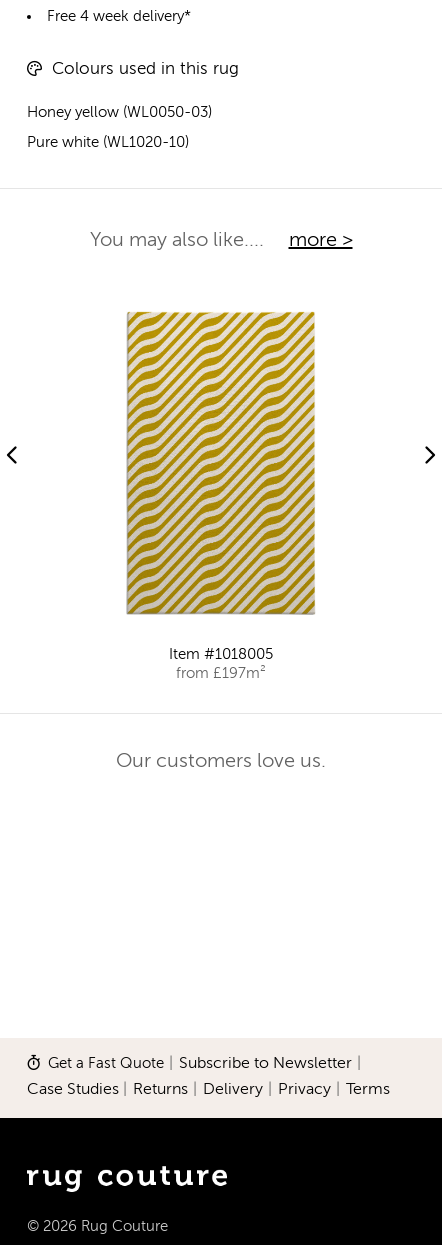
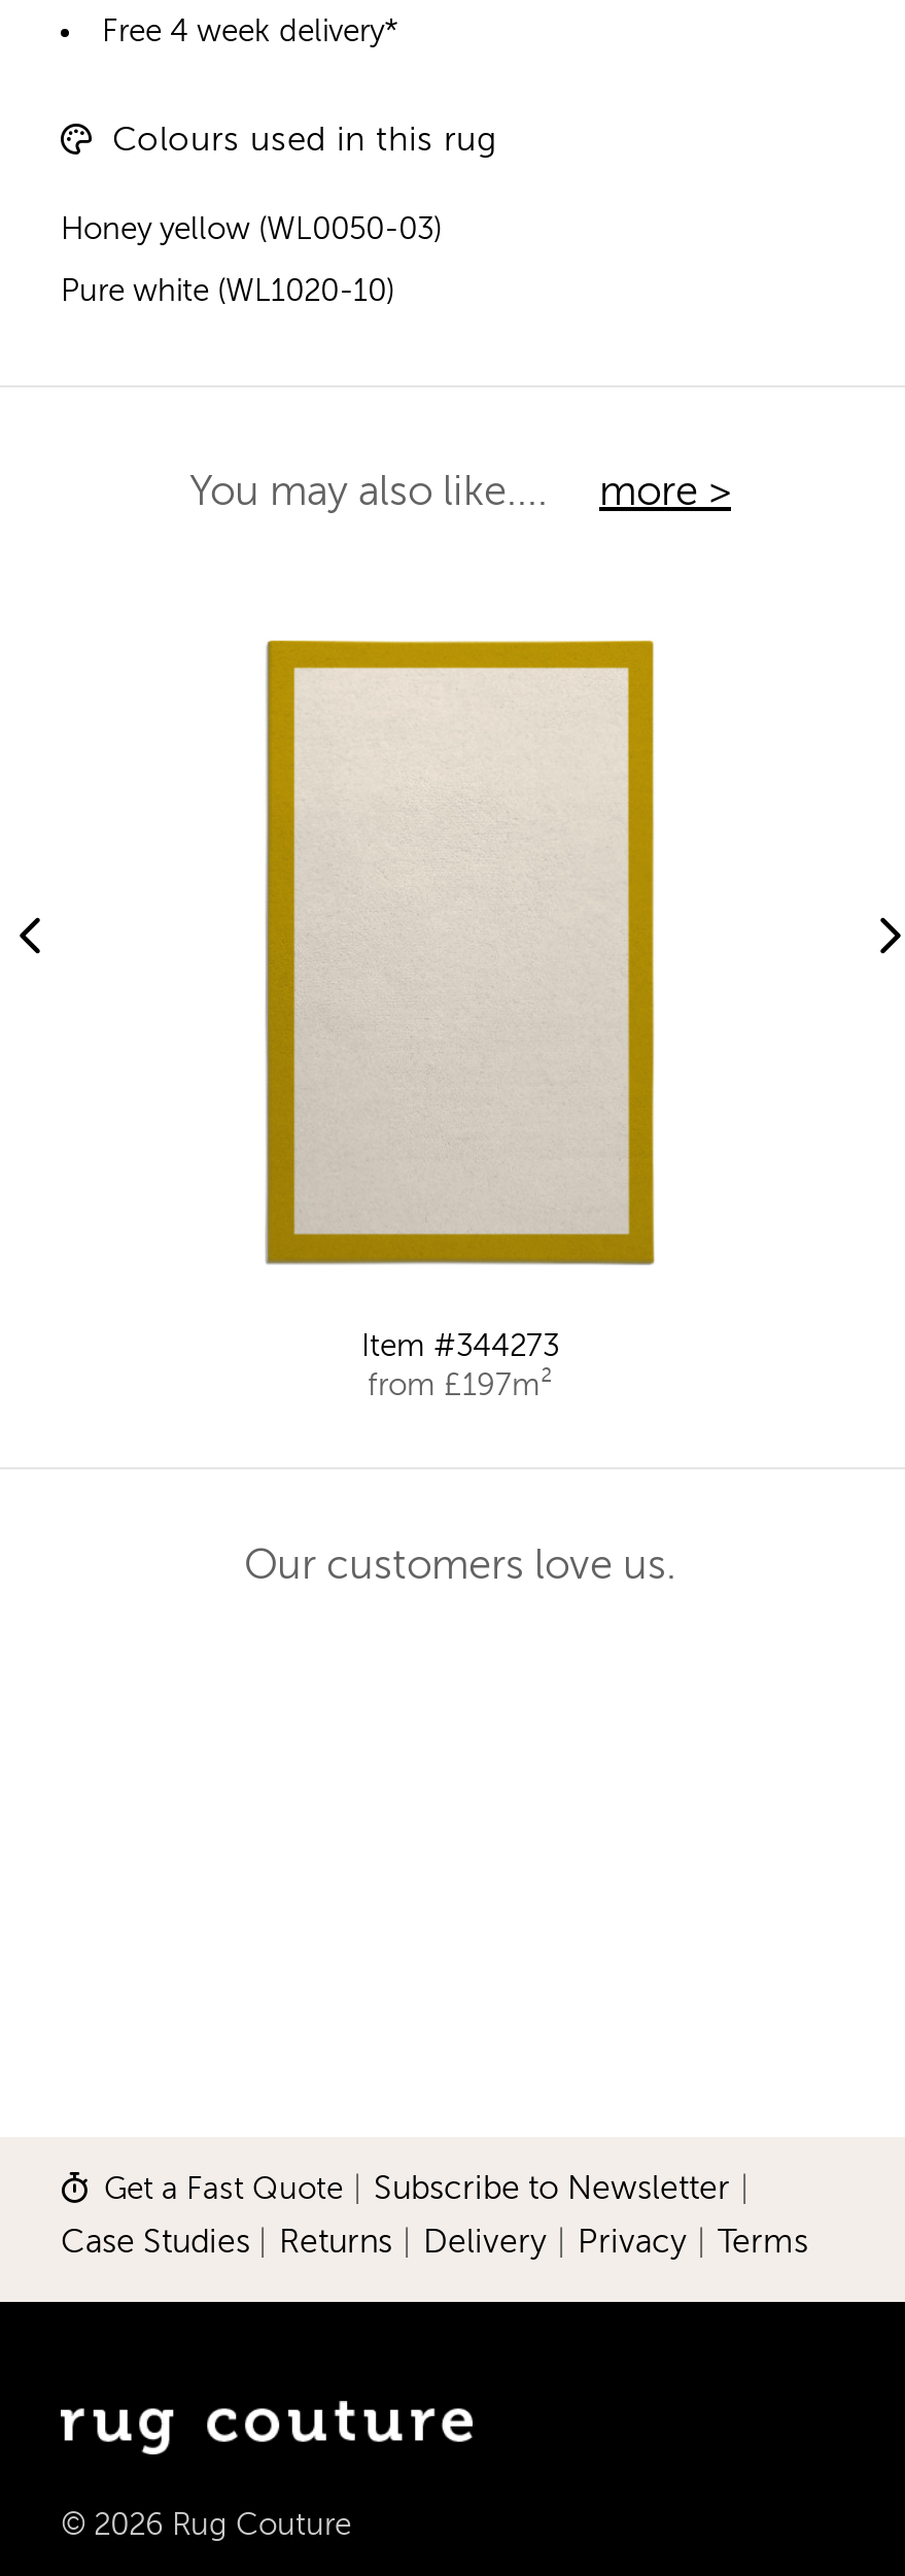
[127,312,315,662] [image] | Item #1018005 -> [267,639,654,1362] [image] | Item #344273

